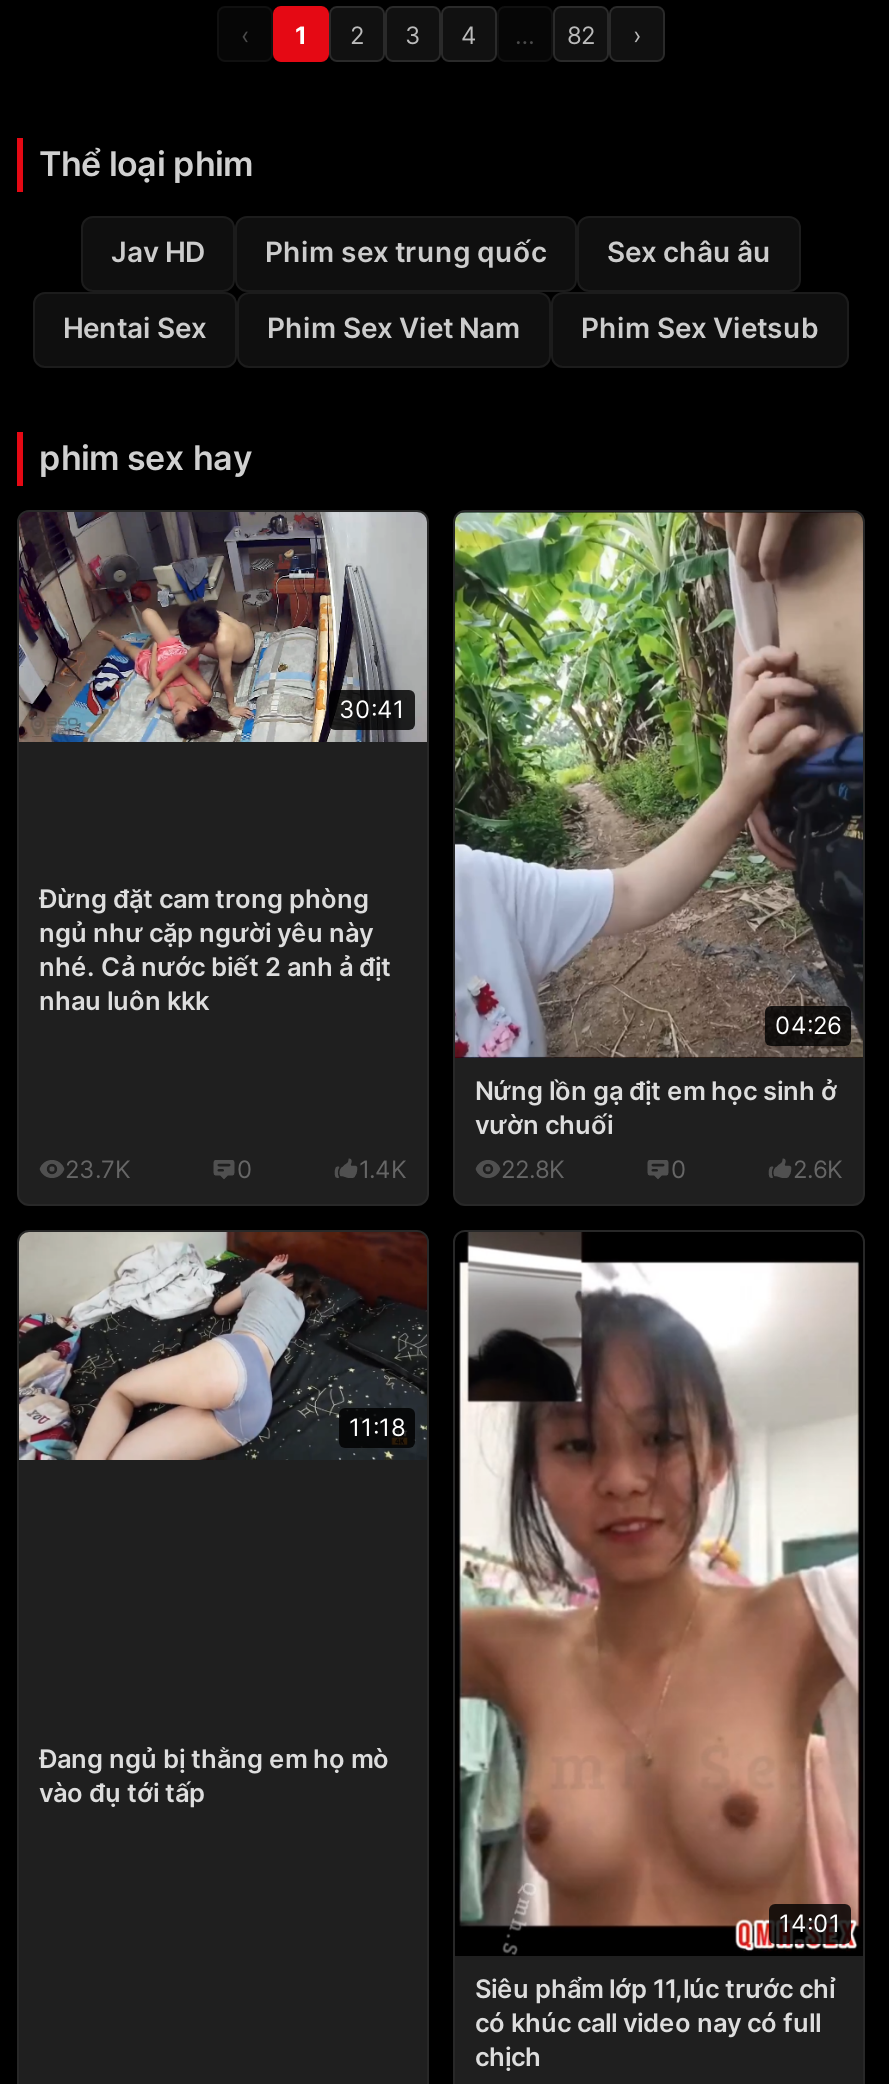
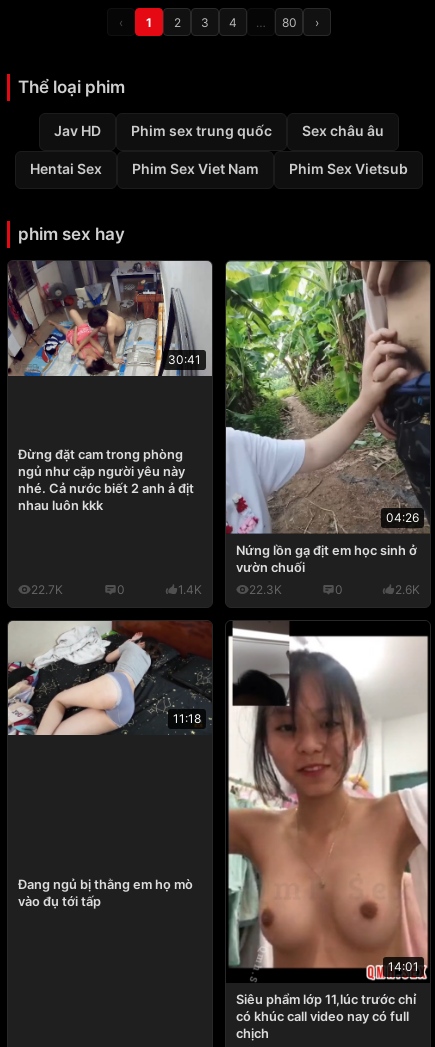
[567,19,595,49] 82 -> [281,15,296,30] 80
[65,1153,131,1183] 23.7K -> [31,581,63,596] 22.7K
[501,1153,565,1183] 22.8K -> [249,581,282,596] 22.3K

